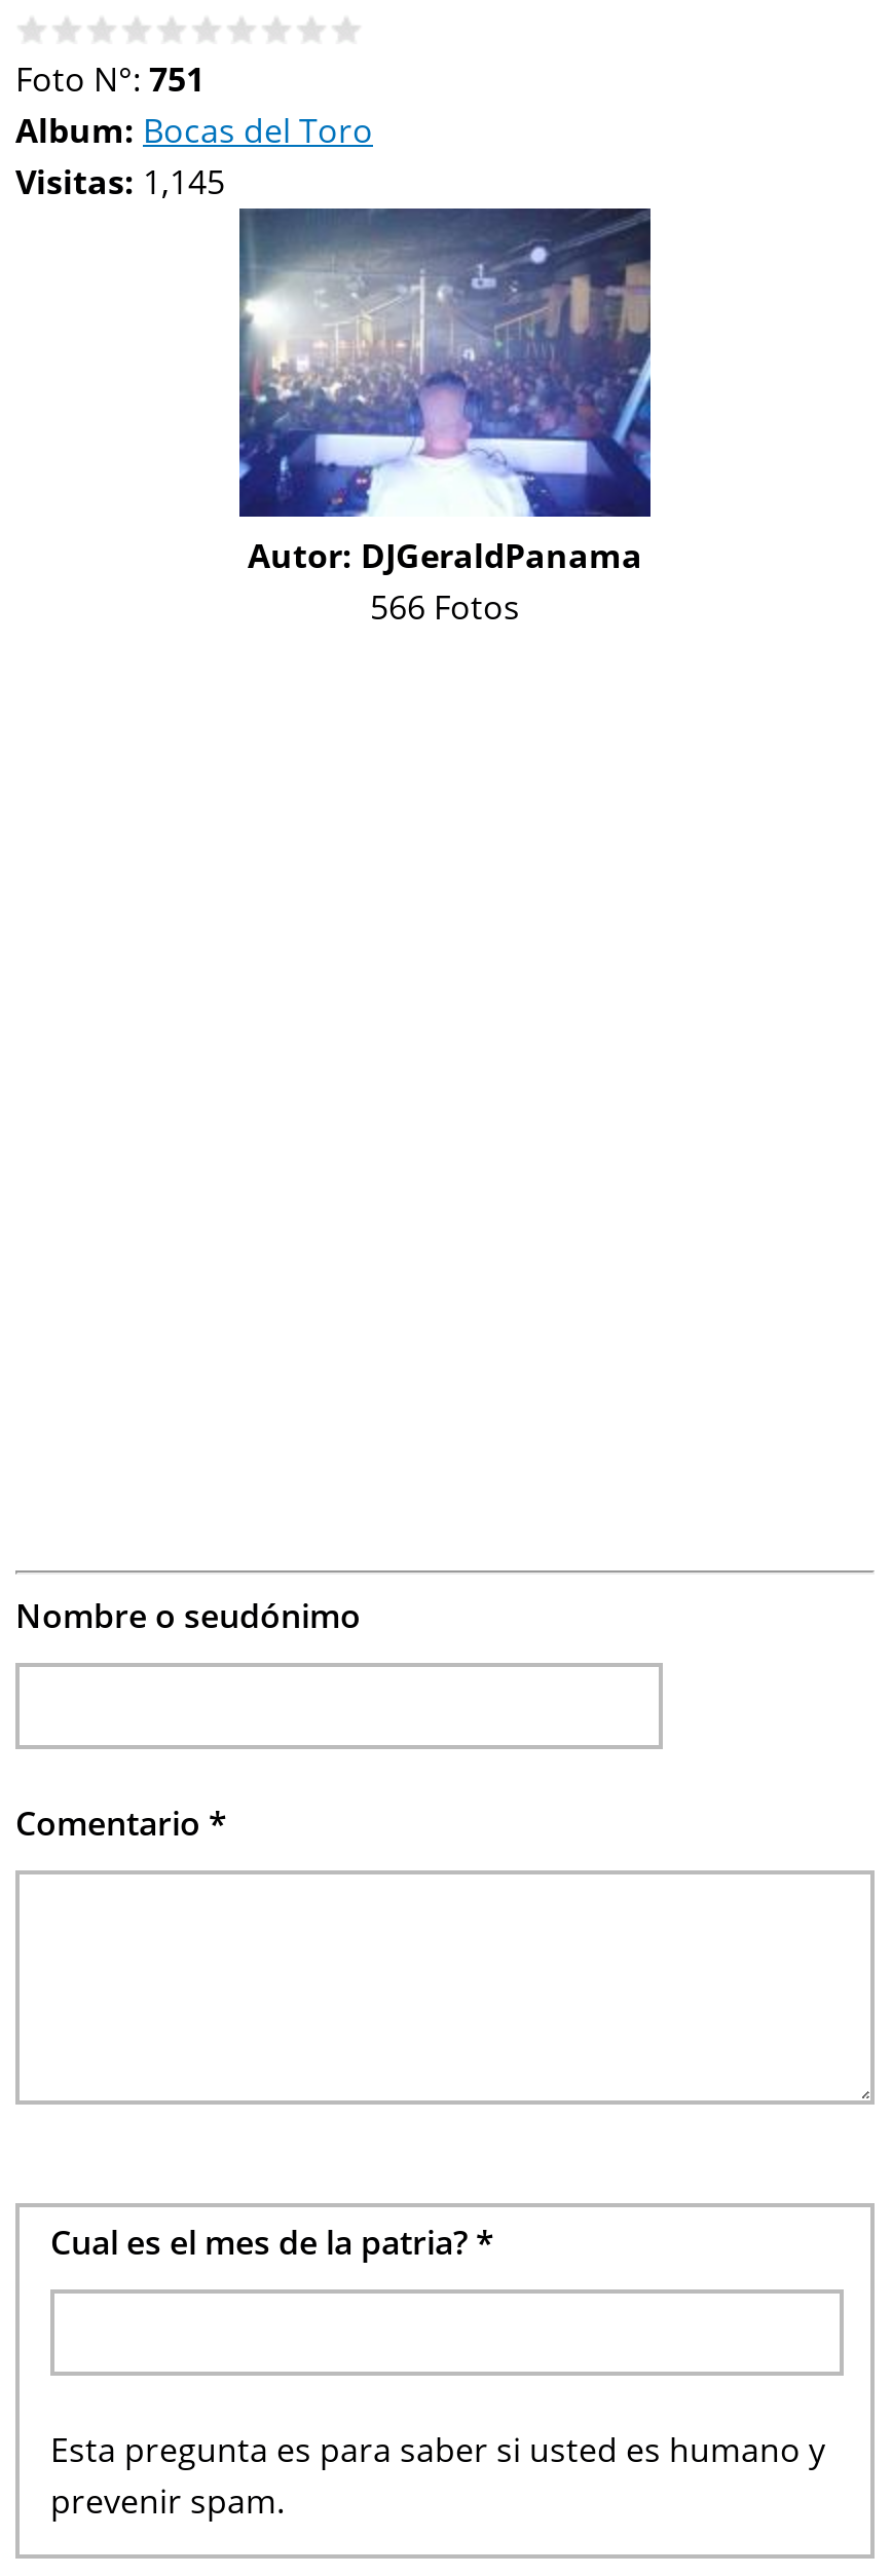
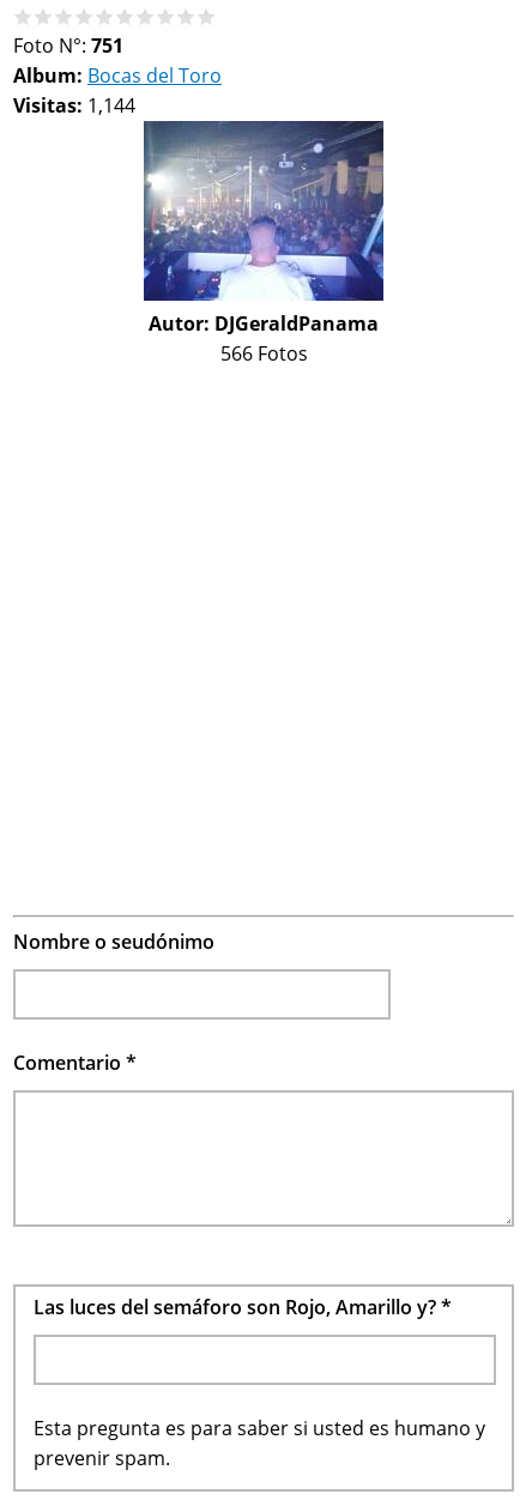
[15,159,225,204] Visitas: 1,145 -> [13,92,135,118] Visitas: 1,144
[50,2219,494,2264] Cual es el mes de la patria? * -> [34,1294,452,1320] Las luces del semáforo son Rojo, Amarillo y? *

